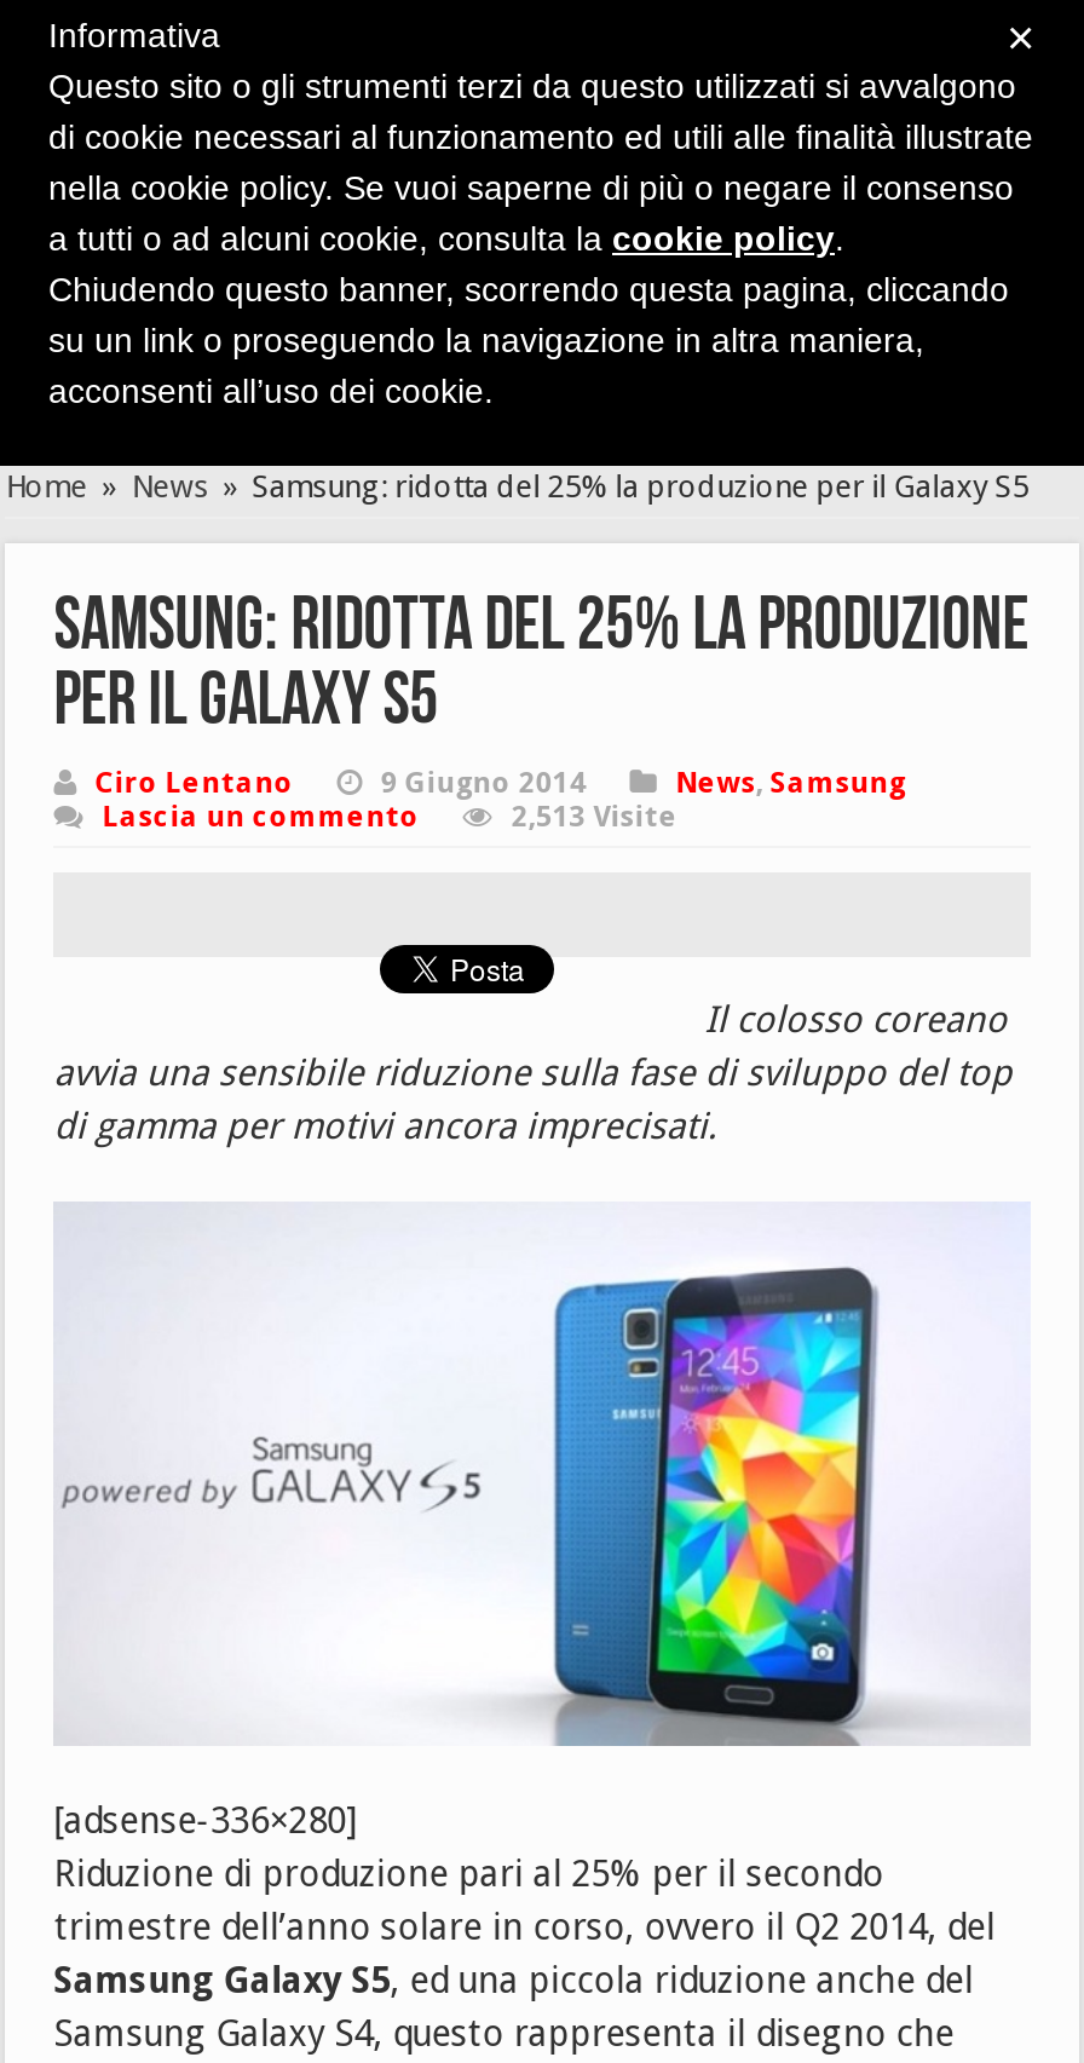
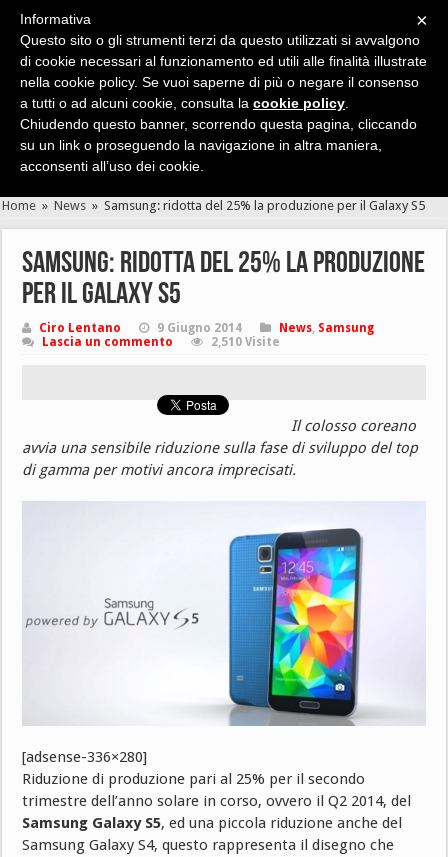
[511,800,678,834] 2,513 Visite -> [211,335,280,349] 2,510 Visite

